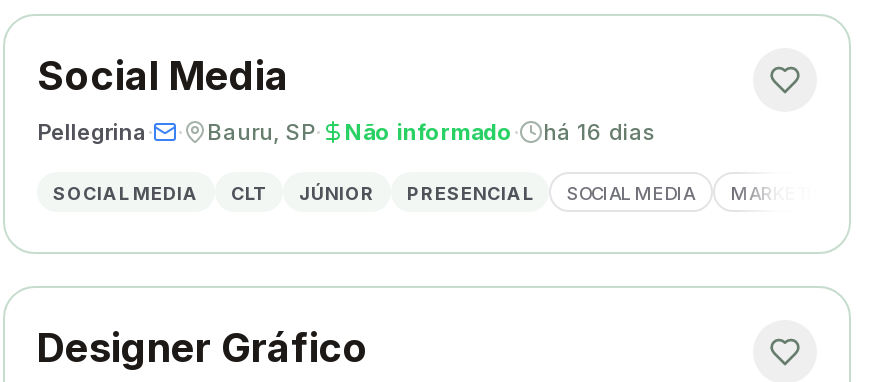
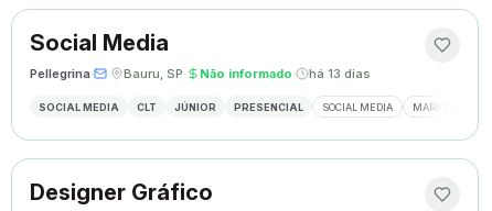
[543,118,657,146] há 16 dias -> [309,66,371,81] há 13 dias

